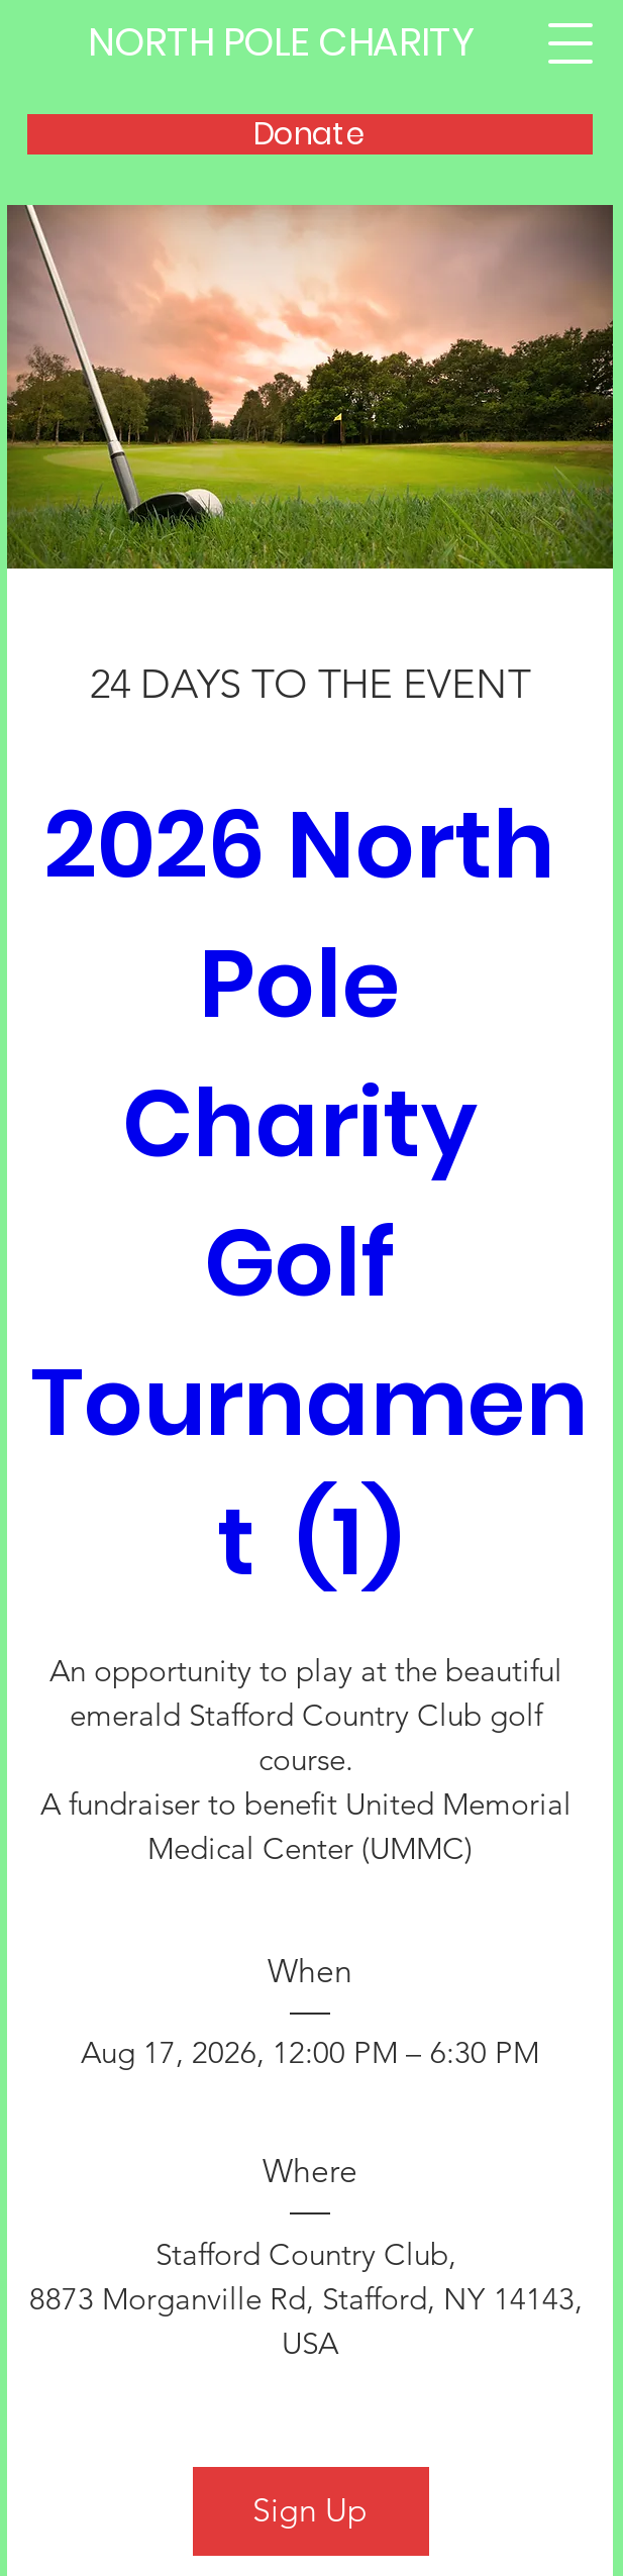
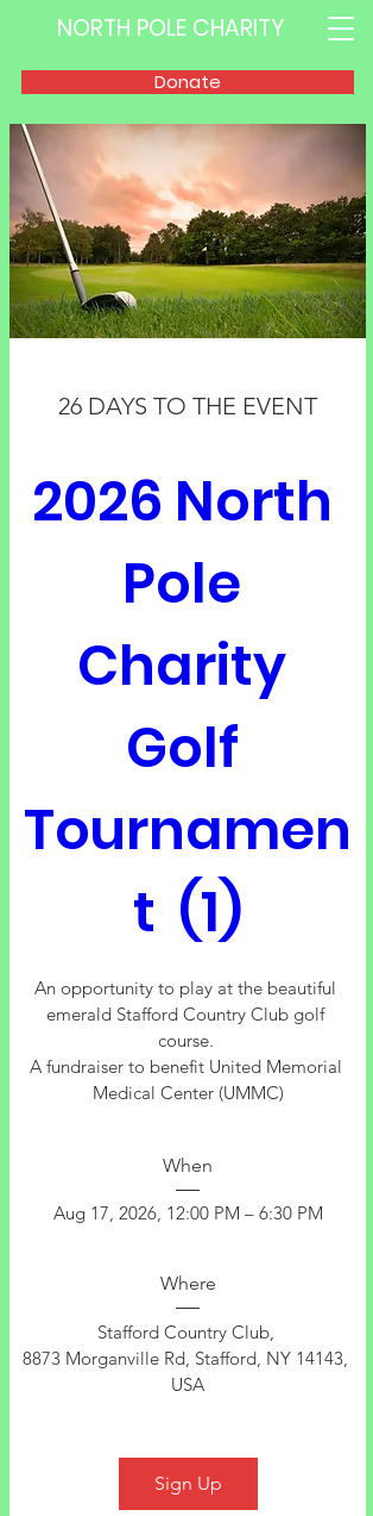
[90,659,530,708] 24 DAYS TO THE EVENT -> [58,392,317,420] 26 DAYS TO THE EVENT

